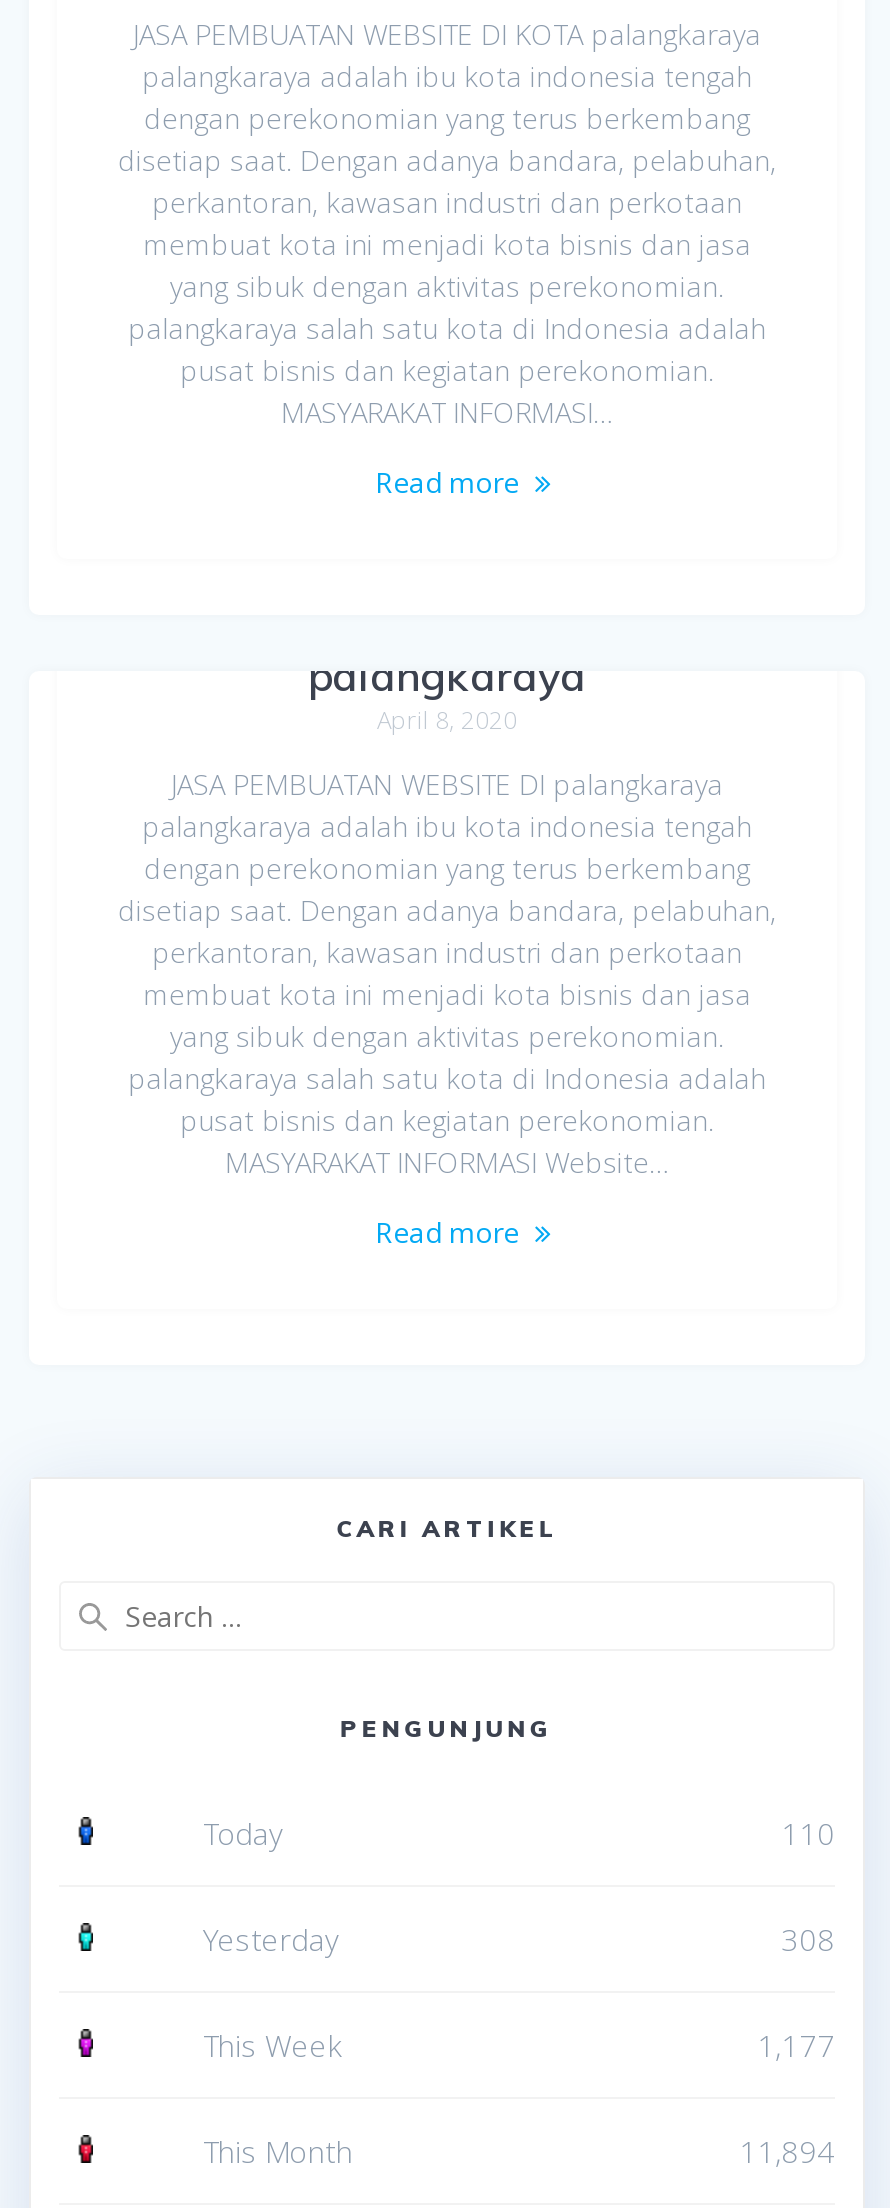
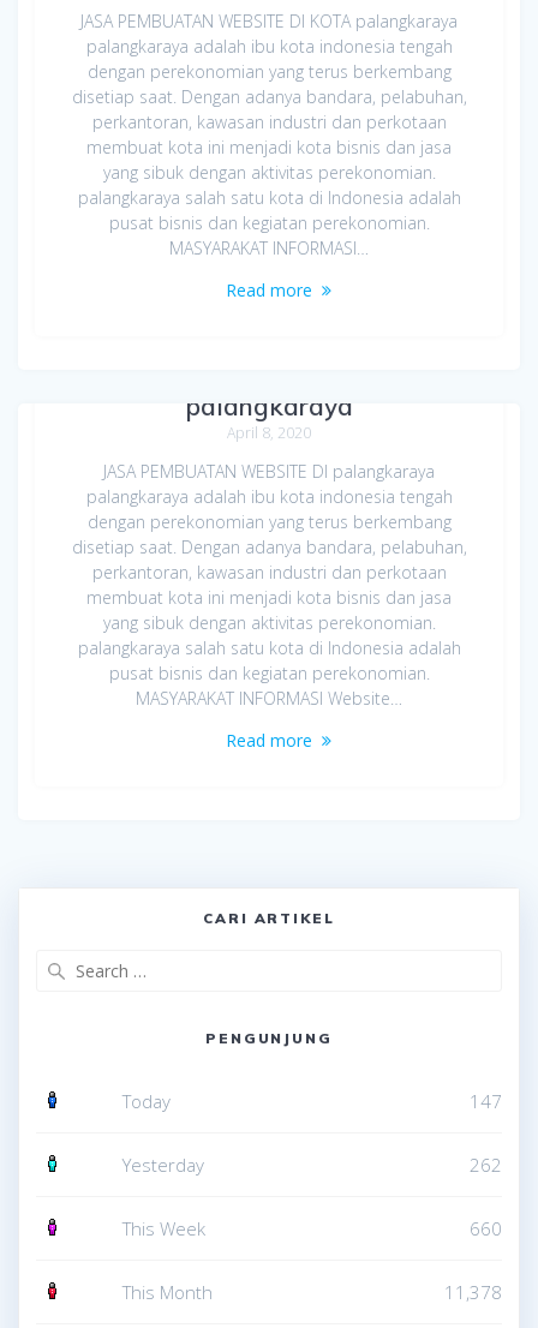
[781,1813,835,1853] 110 -> [470,1089,502,1113] 147
[781,1919,835,1959] 308 -> [470,1153,502,1177] 262
[757,2025,835,2065] 1,177 -> [470,1216,502,1240] 660
[739,2131,835,2171] 11,894 -> [444,1280,502,1304] 11,378

